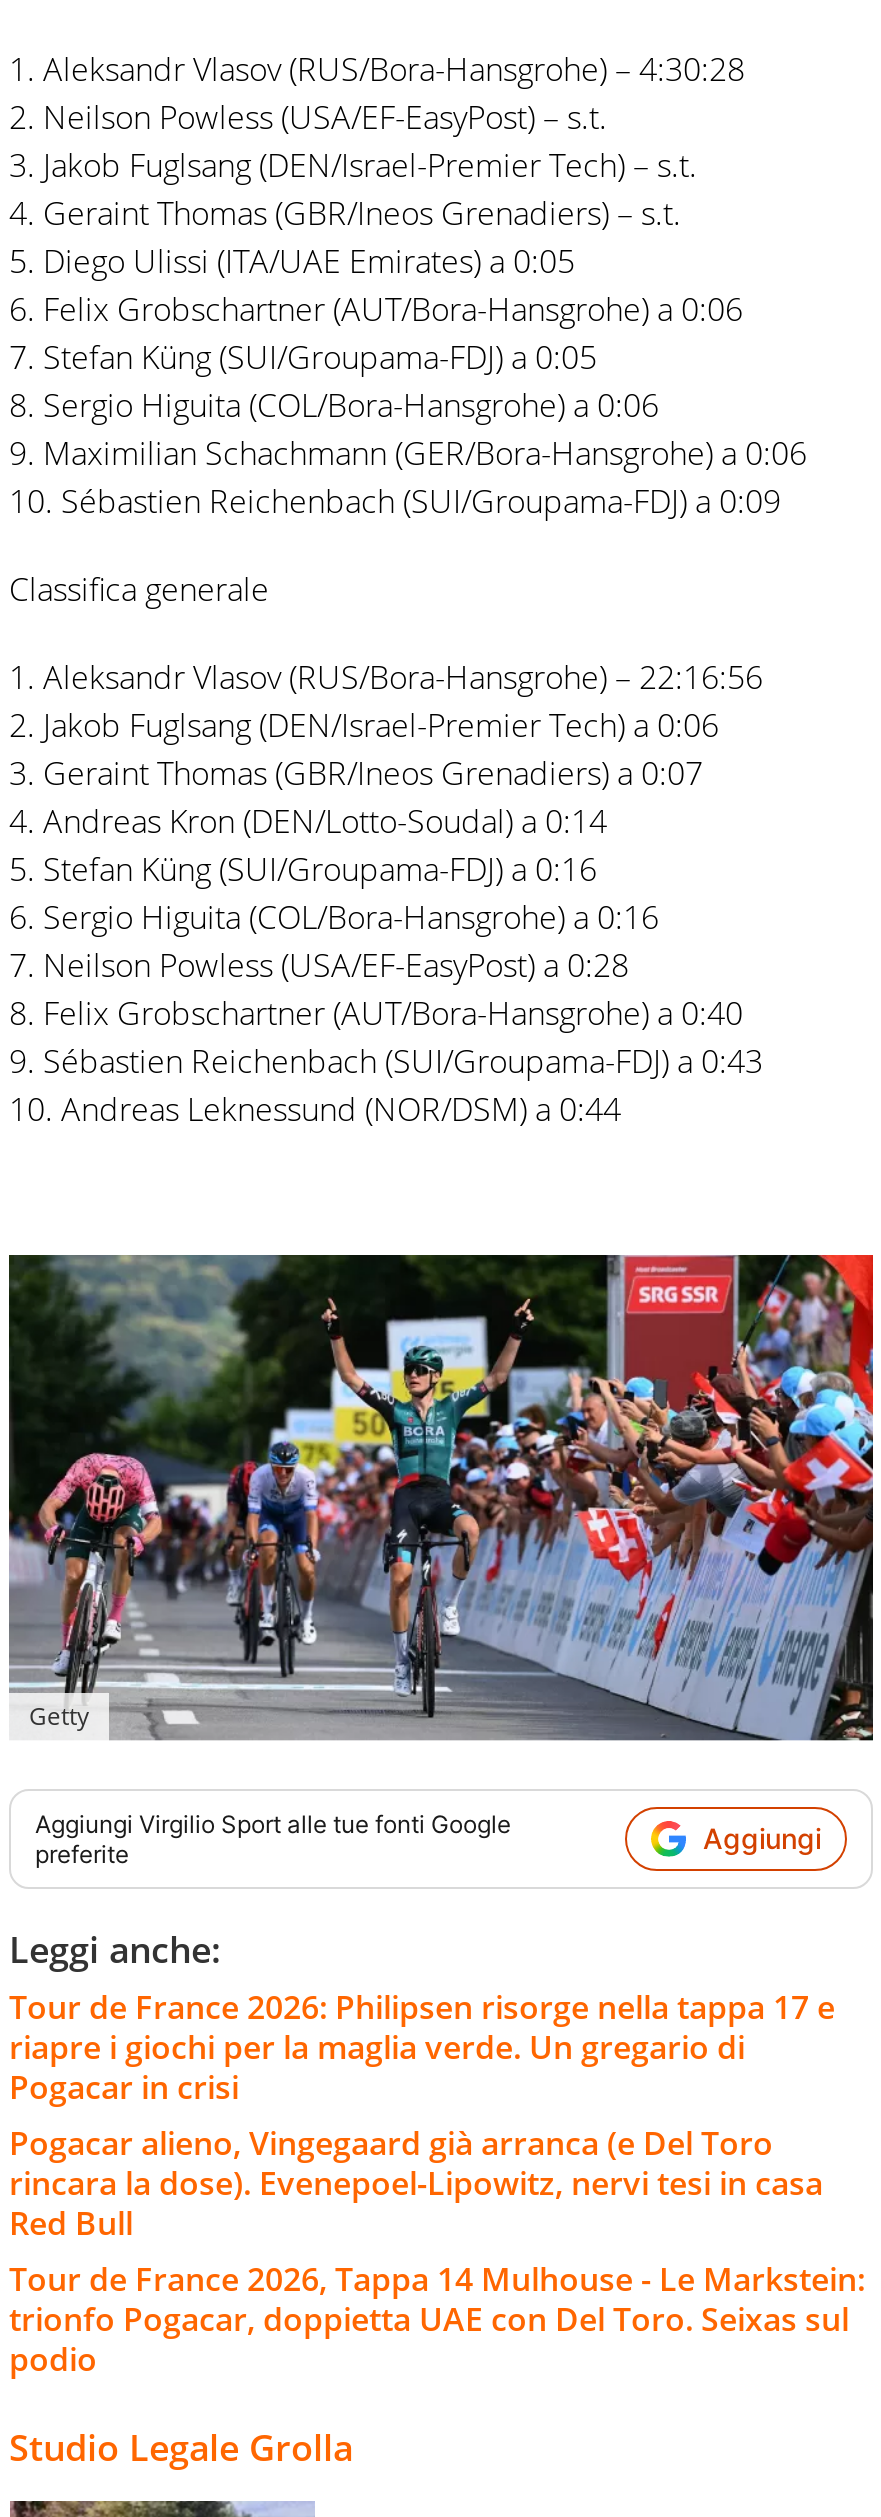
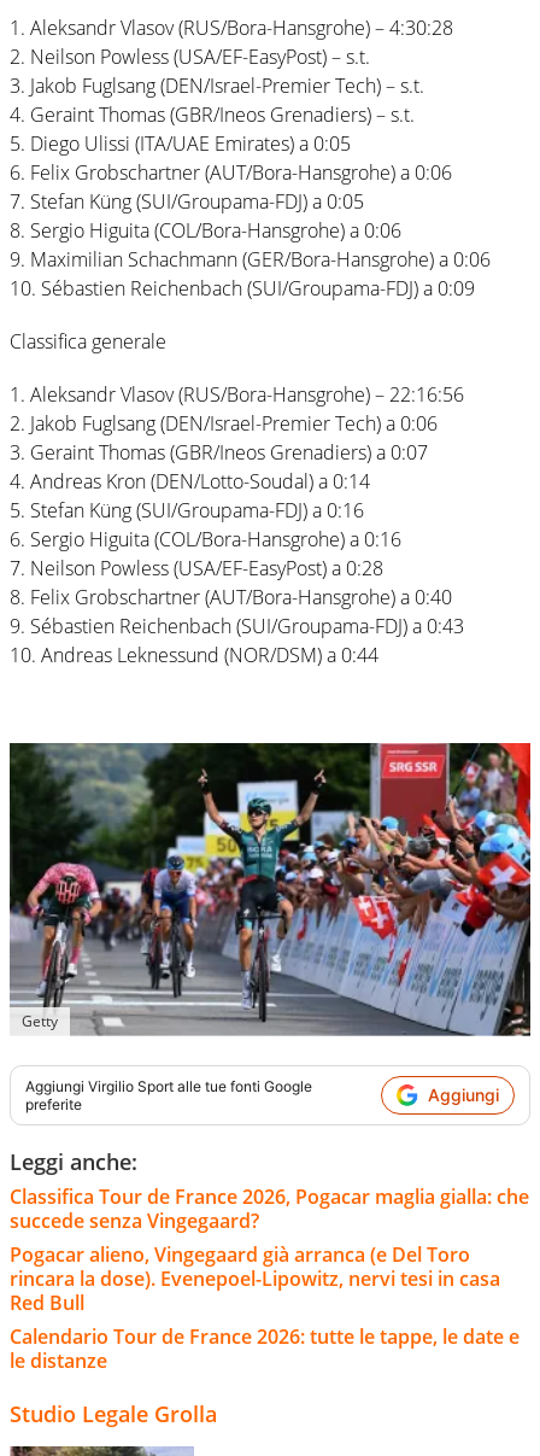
[9,1985,835,2109] Tour de France 2026: Philipsen risorge nella tappa 17 e | riapre i giochi per la maglia verde. Un gregario di | Pogacar in crisi -> [10,1183,529,1234] Classifica Tour de France 2026, Pogacar maglia gialla: che | succede senza Vingegaard?
[9,2257,865,2381] Tour de France 2026, Tappa 14 Mulhouse - Le Markstein: | trionfo Pogacar, doppietta UAE con Del Toro. Seixas sul | podio -> [10,1323,520,1374] Calendario Tour de France 2026: tutte le tappe, le date e | le distanze

